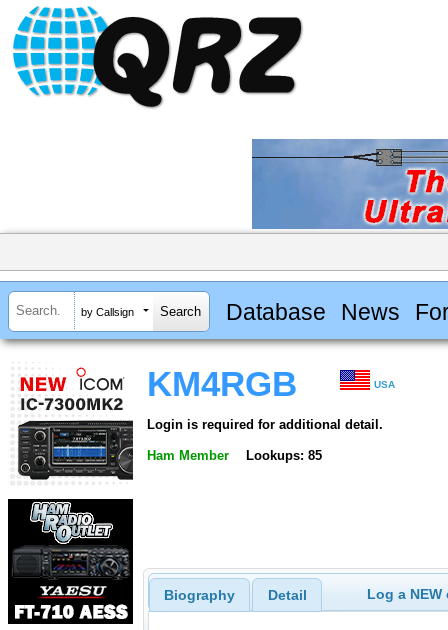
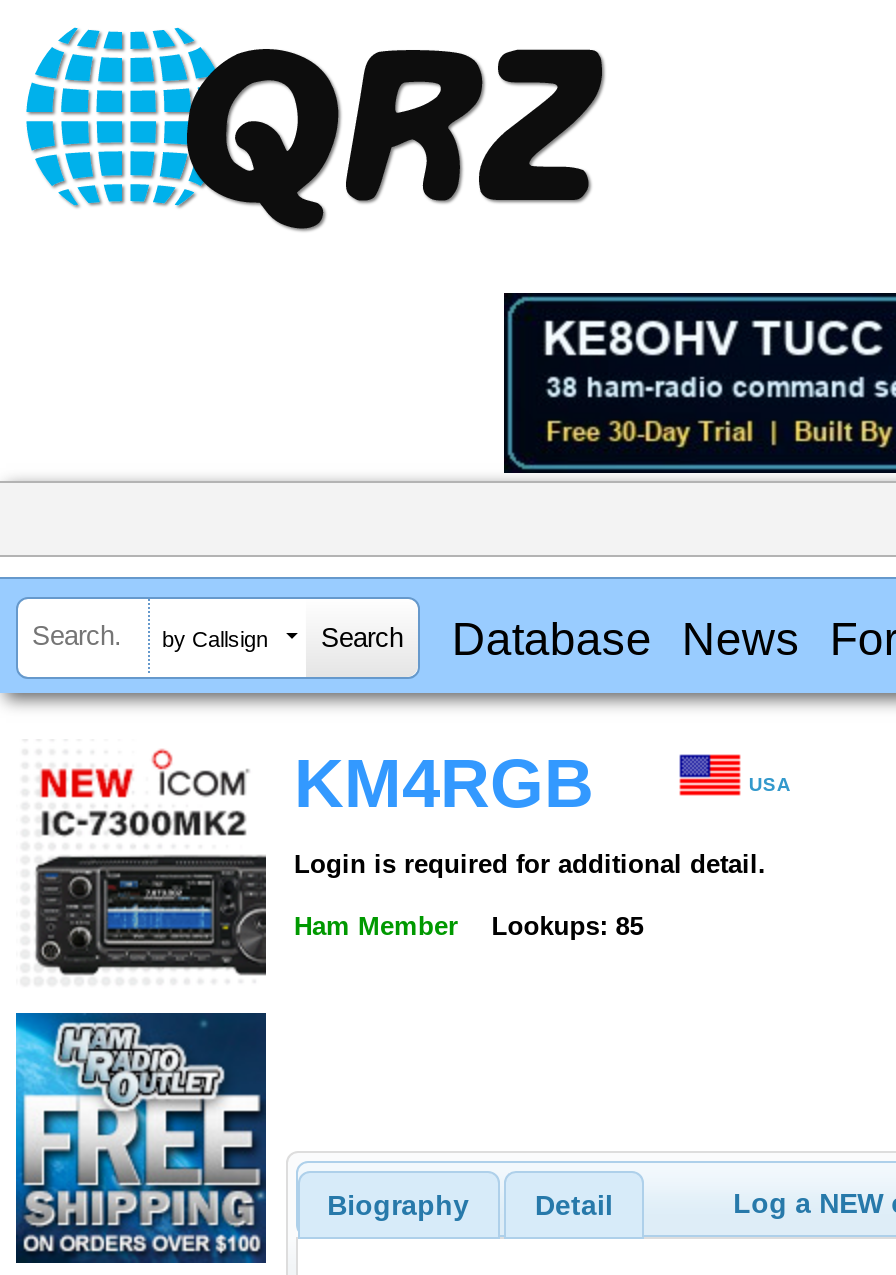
[251,139,445,229] [image] -> [502,291,890,475] [image]
[7,498,134,625] [image] -> [14,1011,268,1265] [image]

